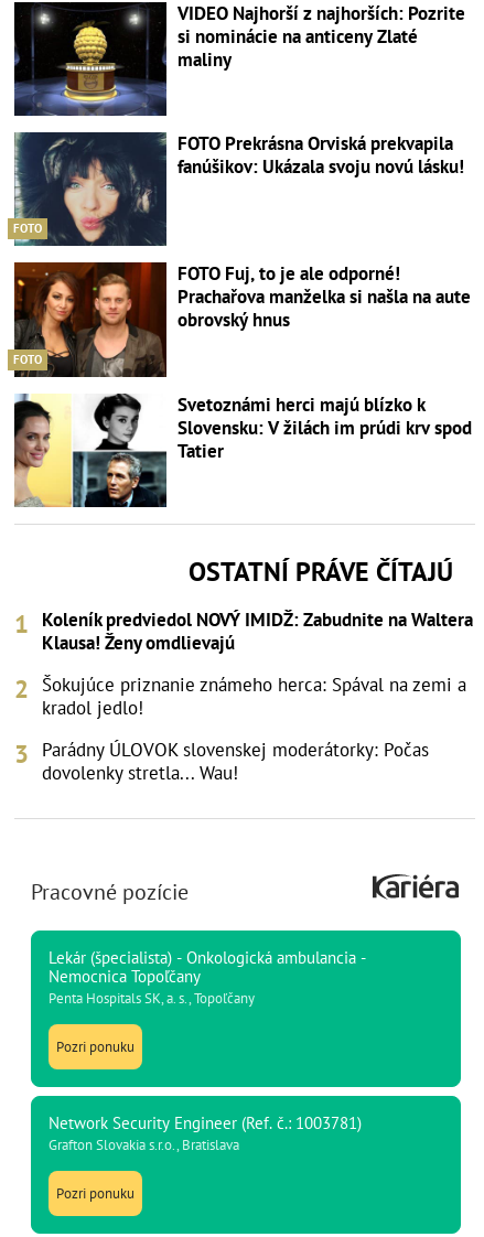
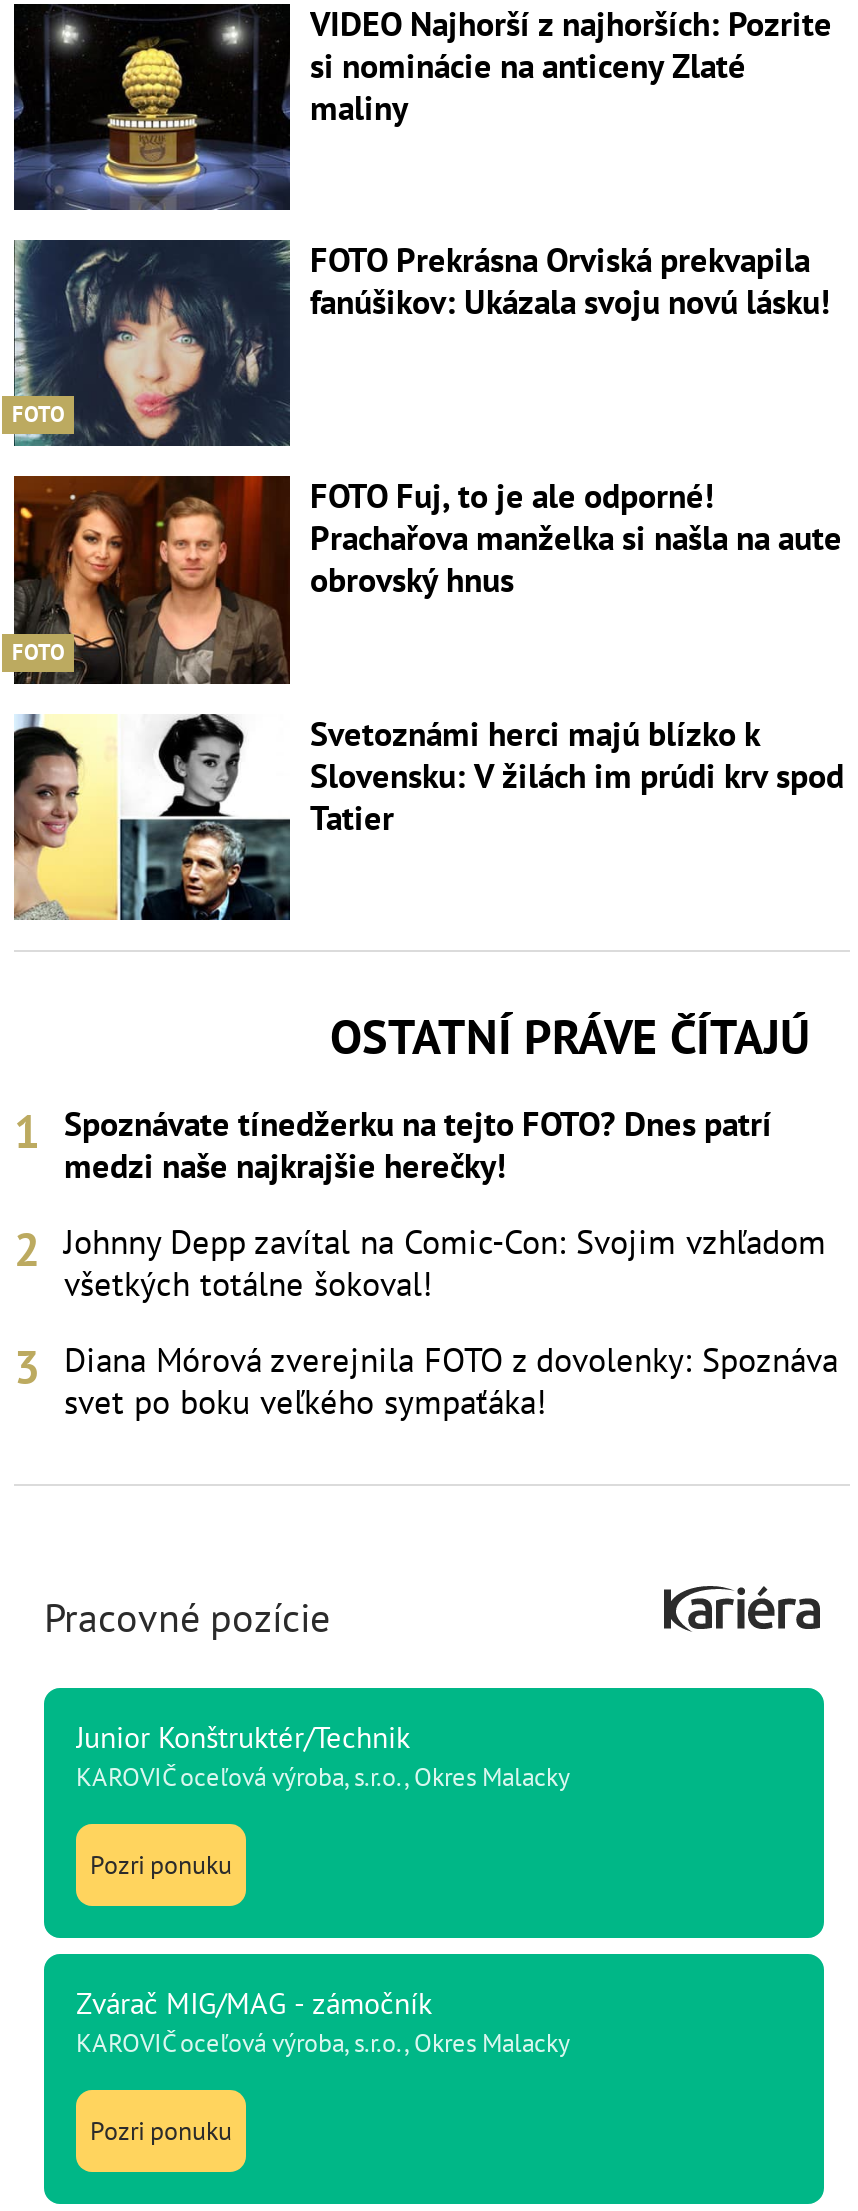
[42,608,473,655] Koleník predviedol NOVÝ IMIDŽ: Zabudnite na Waltera | Klausa! Ženy omdlievajú -> [64,1103,772,1189] Spoznávate tínedžerku na tejto FOTO? Dnes patrí | medzi naše najkrajšie herečky!
[42,673,466,720] Šokujúce priznanie známeho herca: Spával na zemi a | kradol jedlo! -> [64,1221,826,1307] Johnny Depp zavítal na Comic-Con: Svojim vzhľadom | všetkých totálne šokoval!
[42,738,429,786] Parádny ÚLOVOK slovenskej moderátorky: Počas | dovolenky stretla... Wau! -> [64,1339,838,1425] Diana Mórová zverejnila FOTO z dovolenky: Spoznáva | svet po boku veľkého sympaťáka!
[49,948,366,1008] Lekár (špecialista) - Onkologická ambulancia - | Nemocnica Topoľčany | Penta Hospitals SK, a. s., Topoľčany -> [76,1719,570,1795] Junior Konštruktér/Technik | KAROVIČ oceľová výroba, s.r.o., Okres Malacky
[49,1113,362,1155] Network Security Engineer (Ref. č.: 1003781) | Grafton Slovakia s.r.o., Bratislava -> [76,1985,570,2061] Zvárač MIG/MAG - zámočník | KAROVIČ oceľová výroba, s.r.o., Okres Malacky

